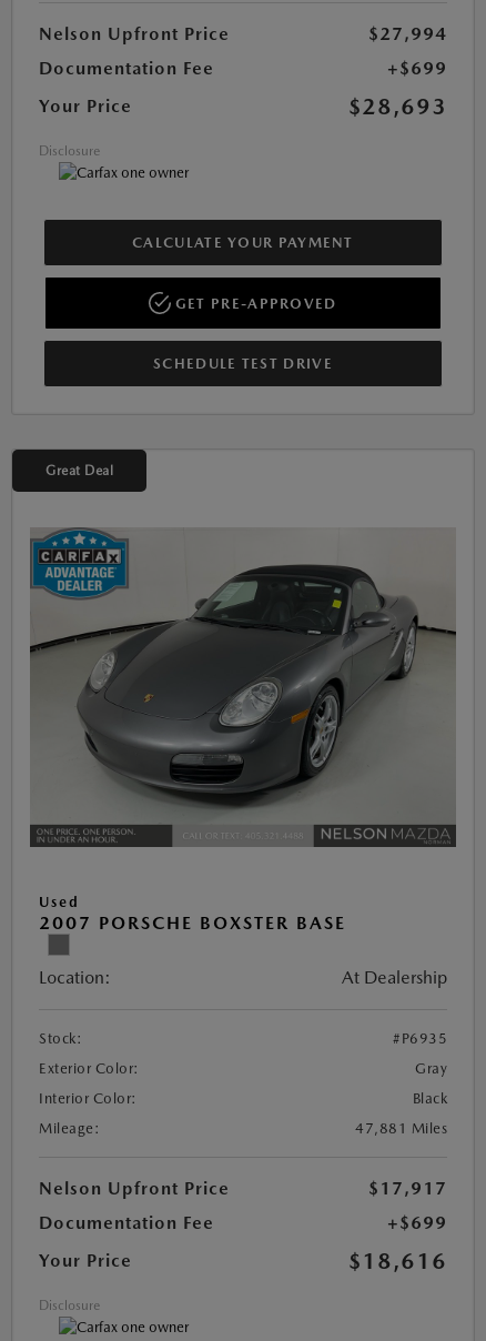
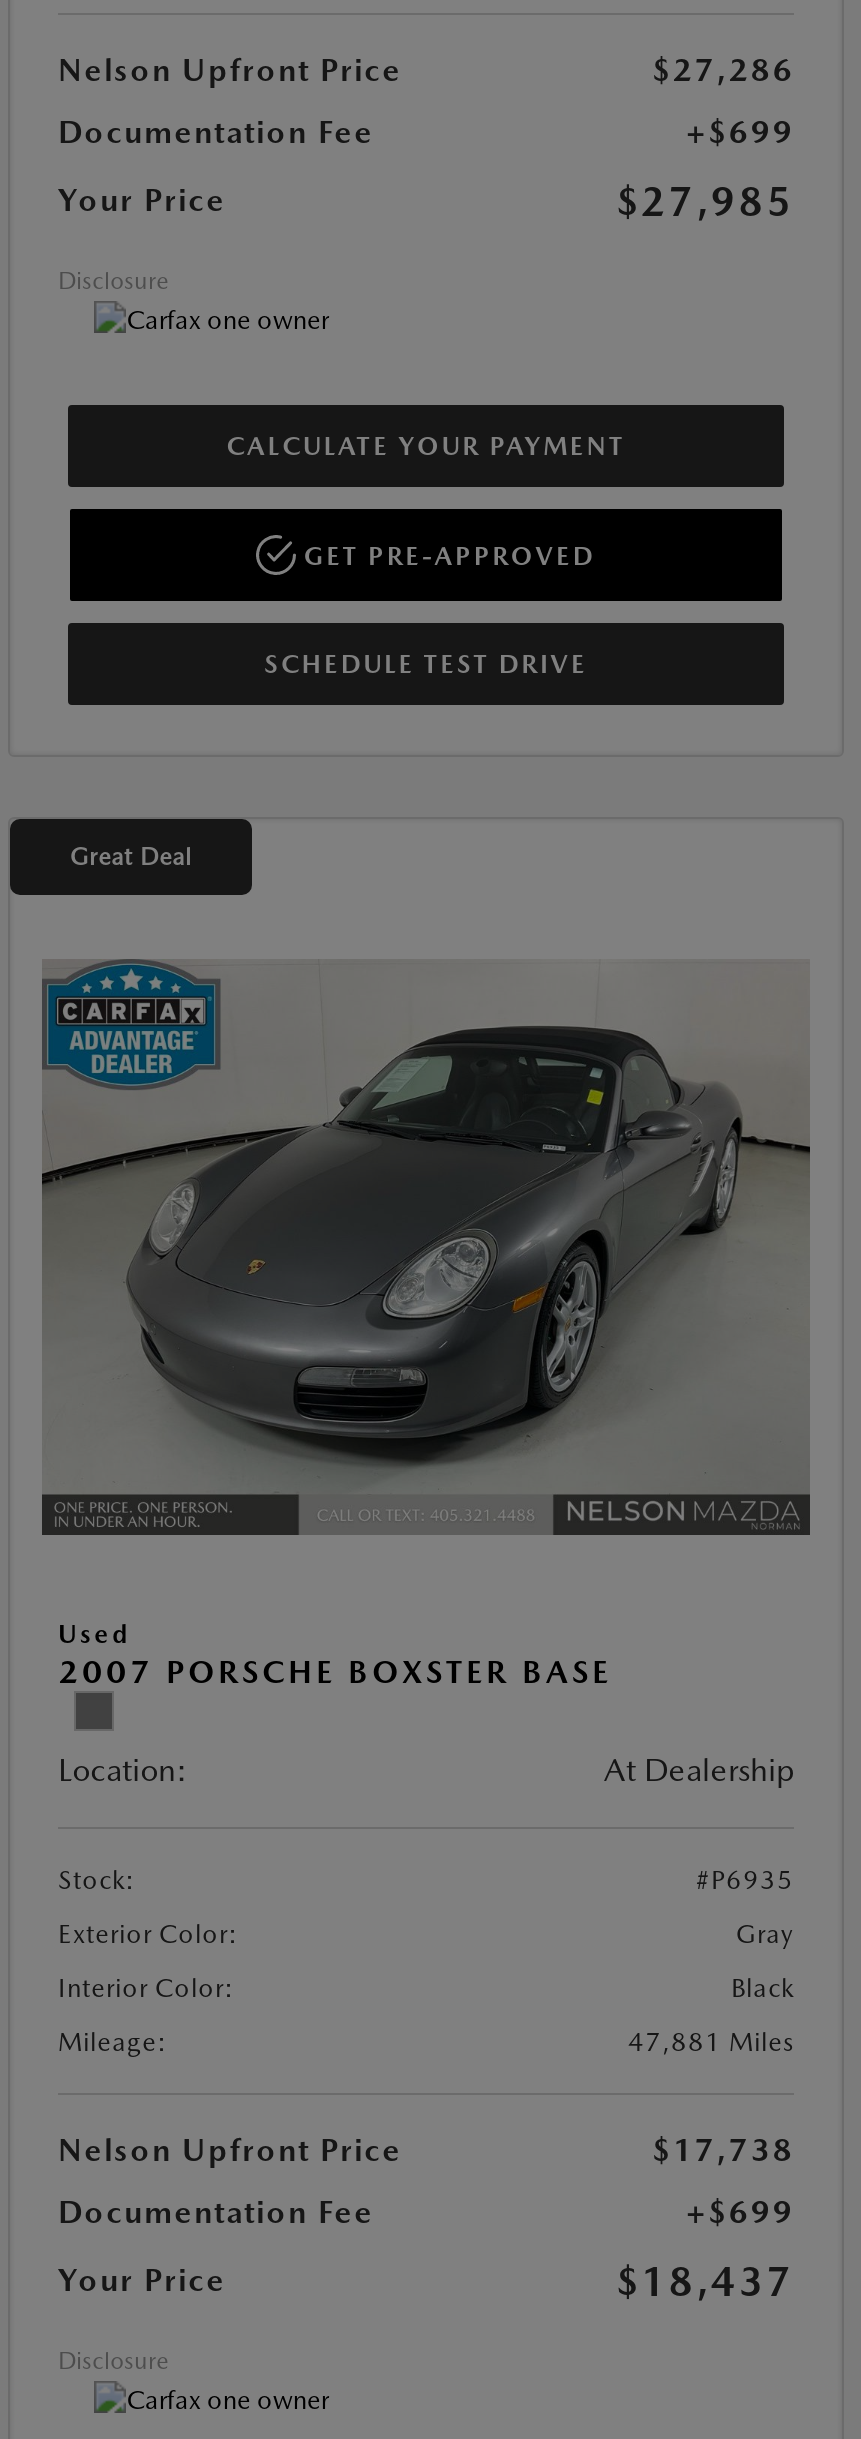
[368,23,447,44] $27,994 -> [652,51,794,89] $27,286
[348,93,447,120] $28,693 -> [616,177,794,225] $27,985
[368,1178,447,1199] $17,917 -> [652,2131,794,2169] $17,738
[348,1248,447,1274] $18,616 -> [616,2257,794,2305] $18,437

